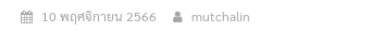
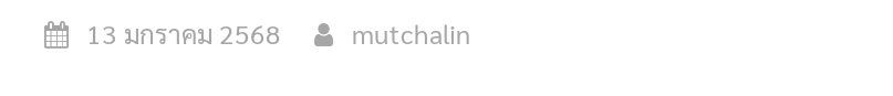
[41,7,157,24] 10 พฤศจิกายน 2566 -> [86,15,281,51] 13 มกราคม 2568

